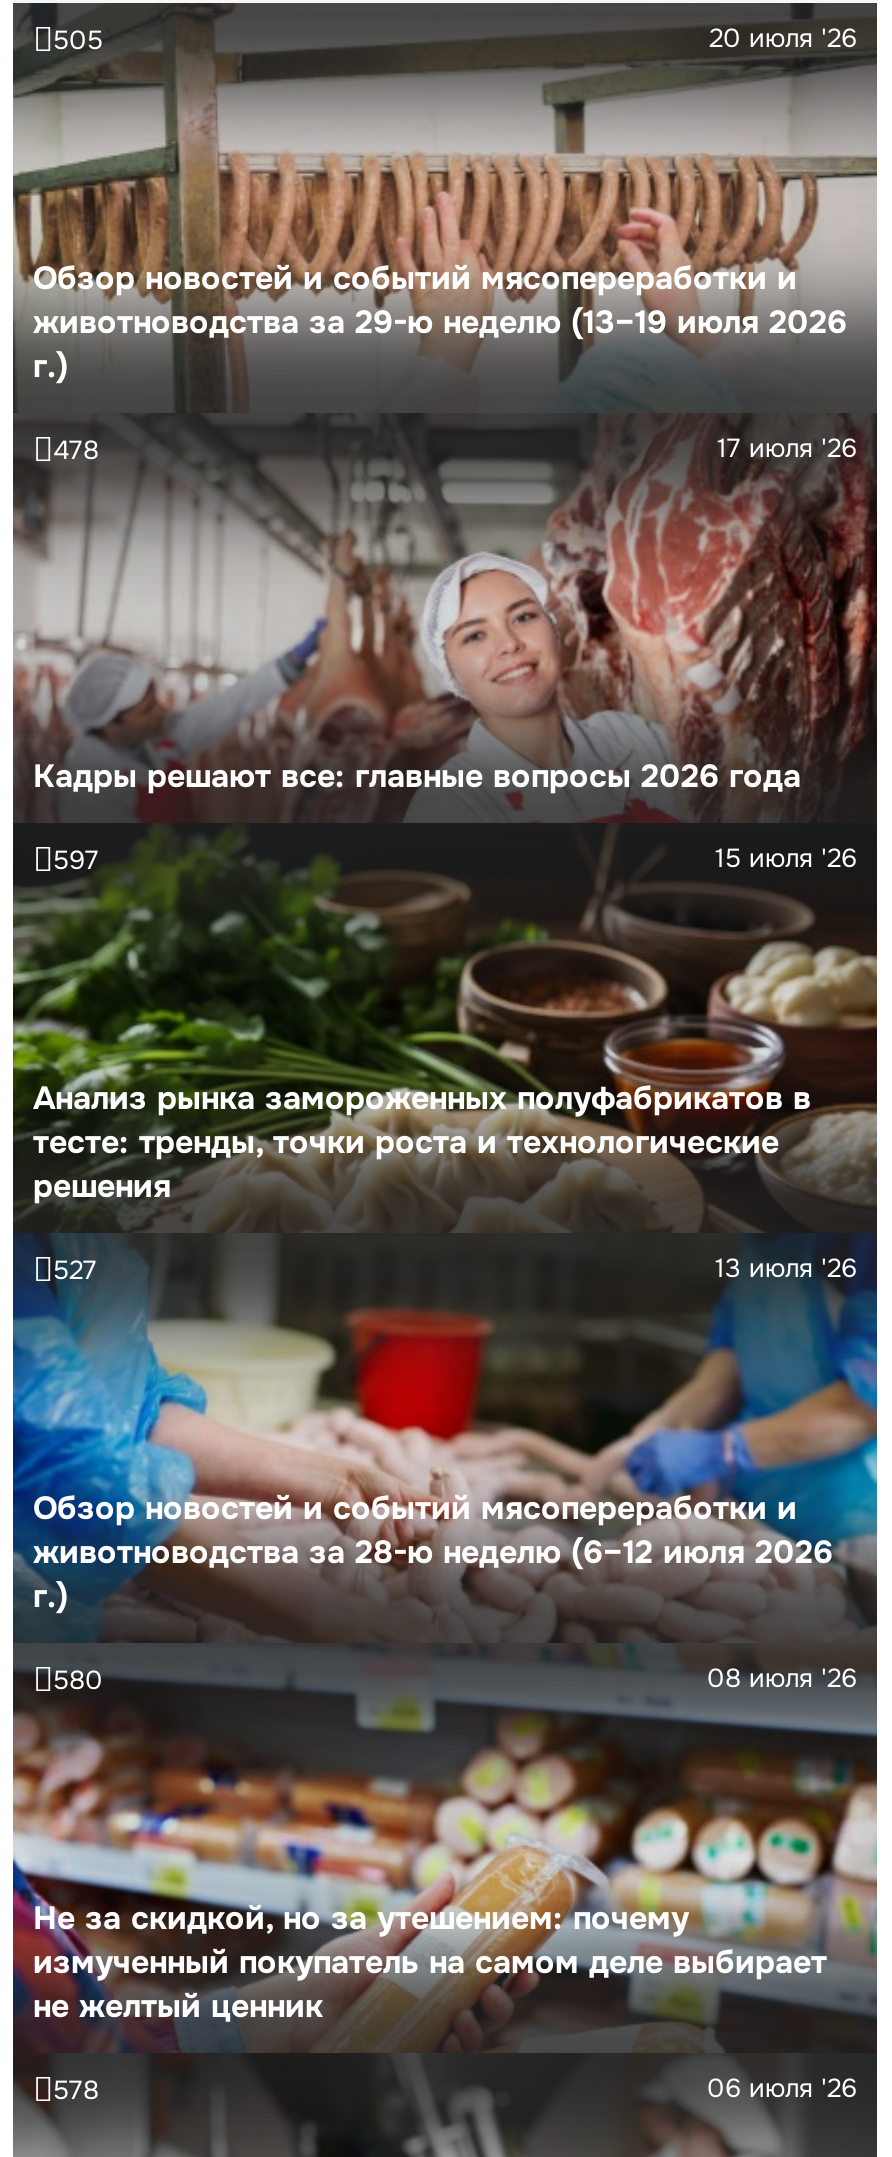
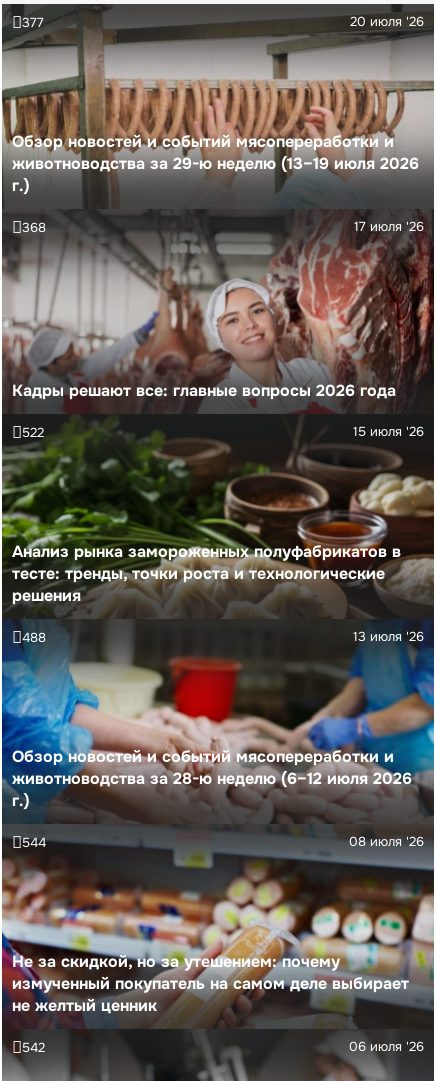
[53,23,103,57] 505 -> [22,14,44,31] 377
[53,433,99,467] 478 -> [22,219,46,236] 368
[53,843,99,877] 597 -> [22,424,44,441] 522
[53,1253,97,1287] 527 -> [22,629,46,646] 488
[53,1663,103,1697] 580 -> [22,834,46,851] 544
[53,2073,99,2107] 578 -> [22,1039,45,1056] 542

